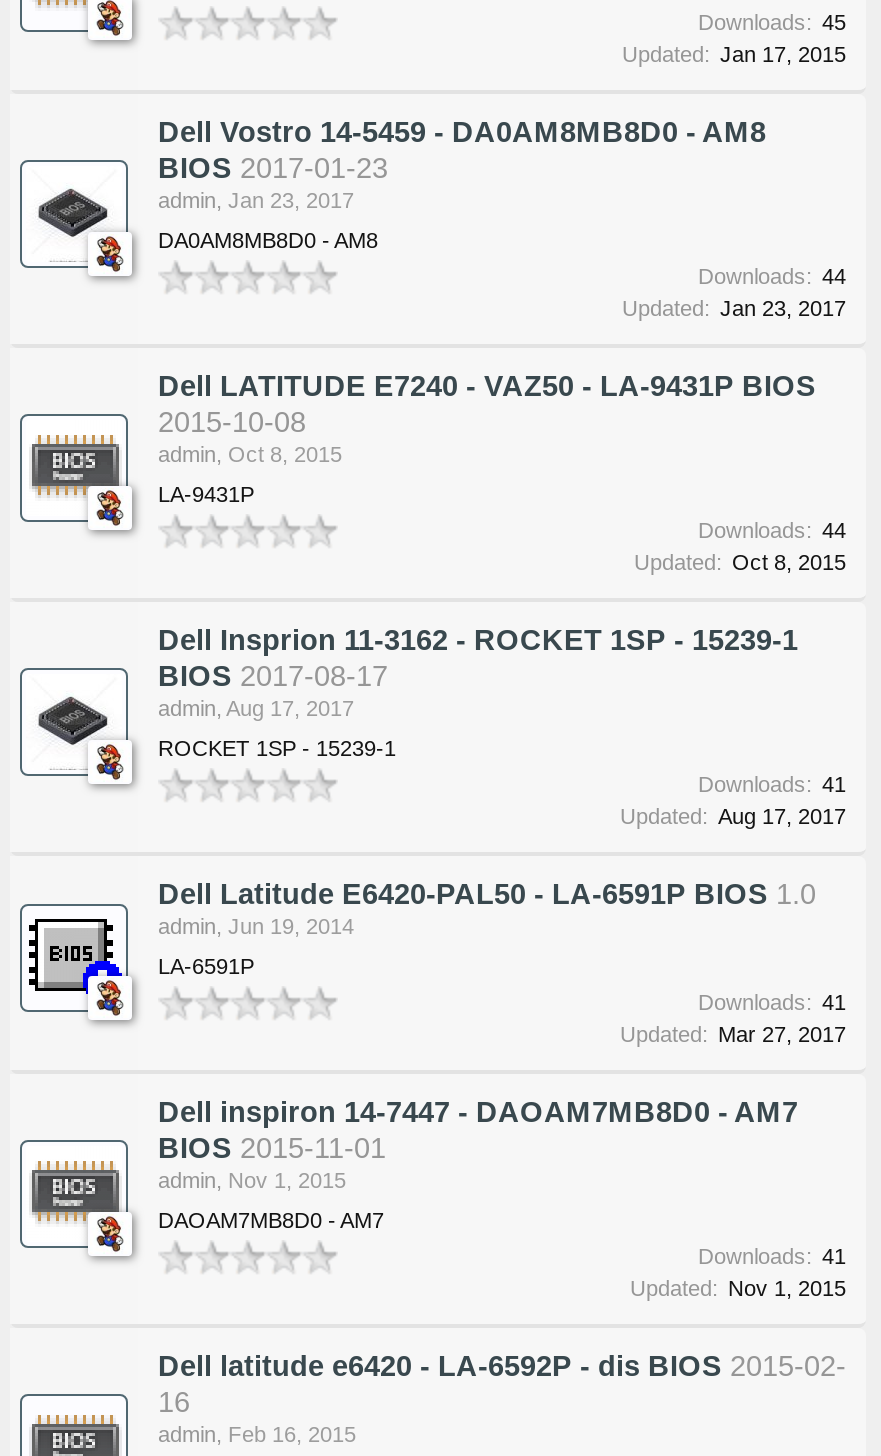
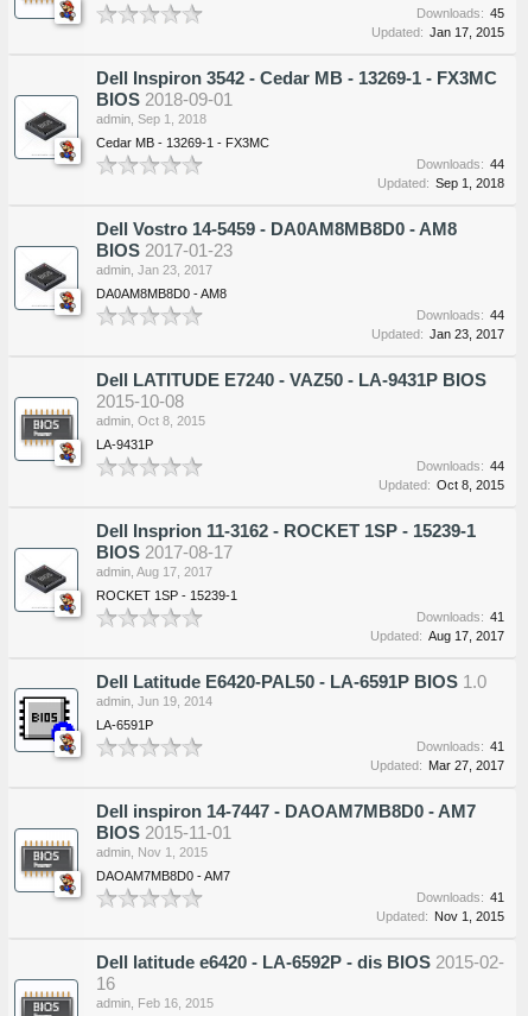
none -> [96,69,504,190] Dell Inspiron 3542 - Cedar MB - 13269-1 - FX3MC | BIOS 2018-09-01 | admin, Sep 1, 2018 | Cedar MB - 13269-1 - FX3MC | Downloads: 44 | Updated: Sep 1, 2018

